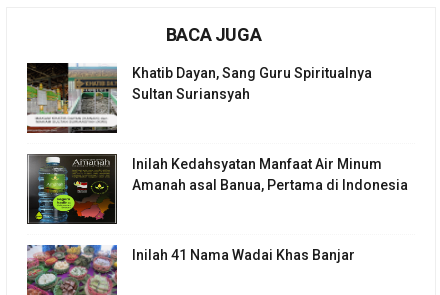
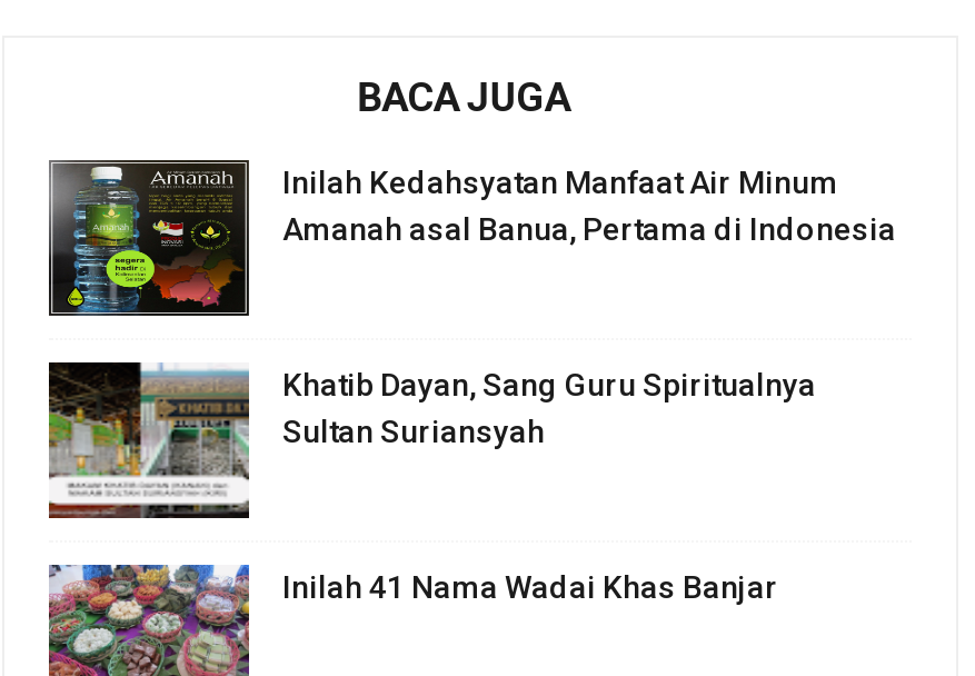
moved [25,63,372,134] -> [44,362,816,520]: [image] | Khatib Dayan, Sang Guru Spiritualnya | Sultan Suriansyah
moved [26,153,408,224] -> [47,158,896,316]: [image] | Inilah Kedahsyatan Manfaat Air Minum | Amanah asal Banua, Pertama di Indonesia

